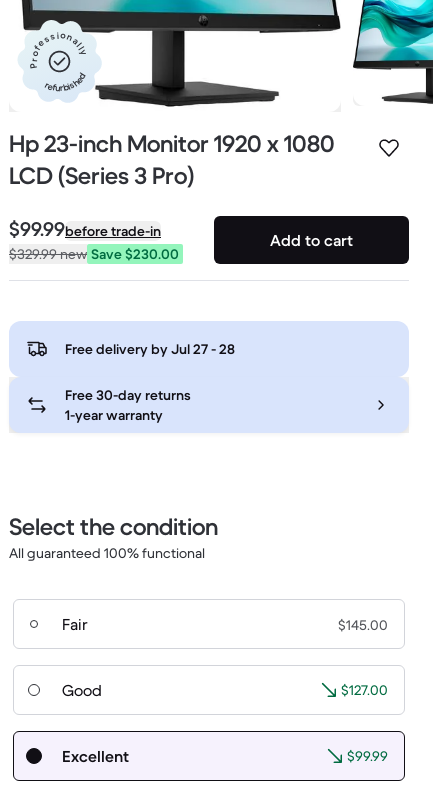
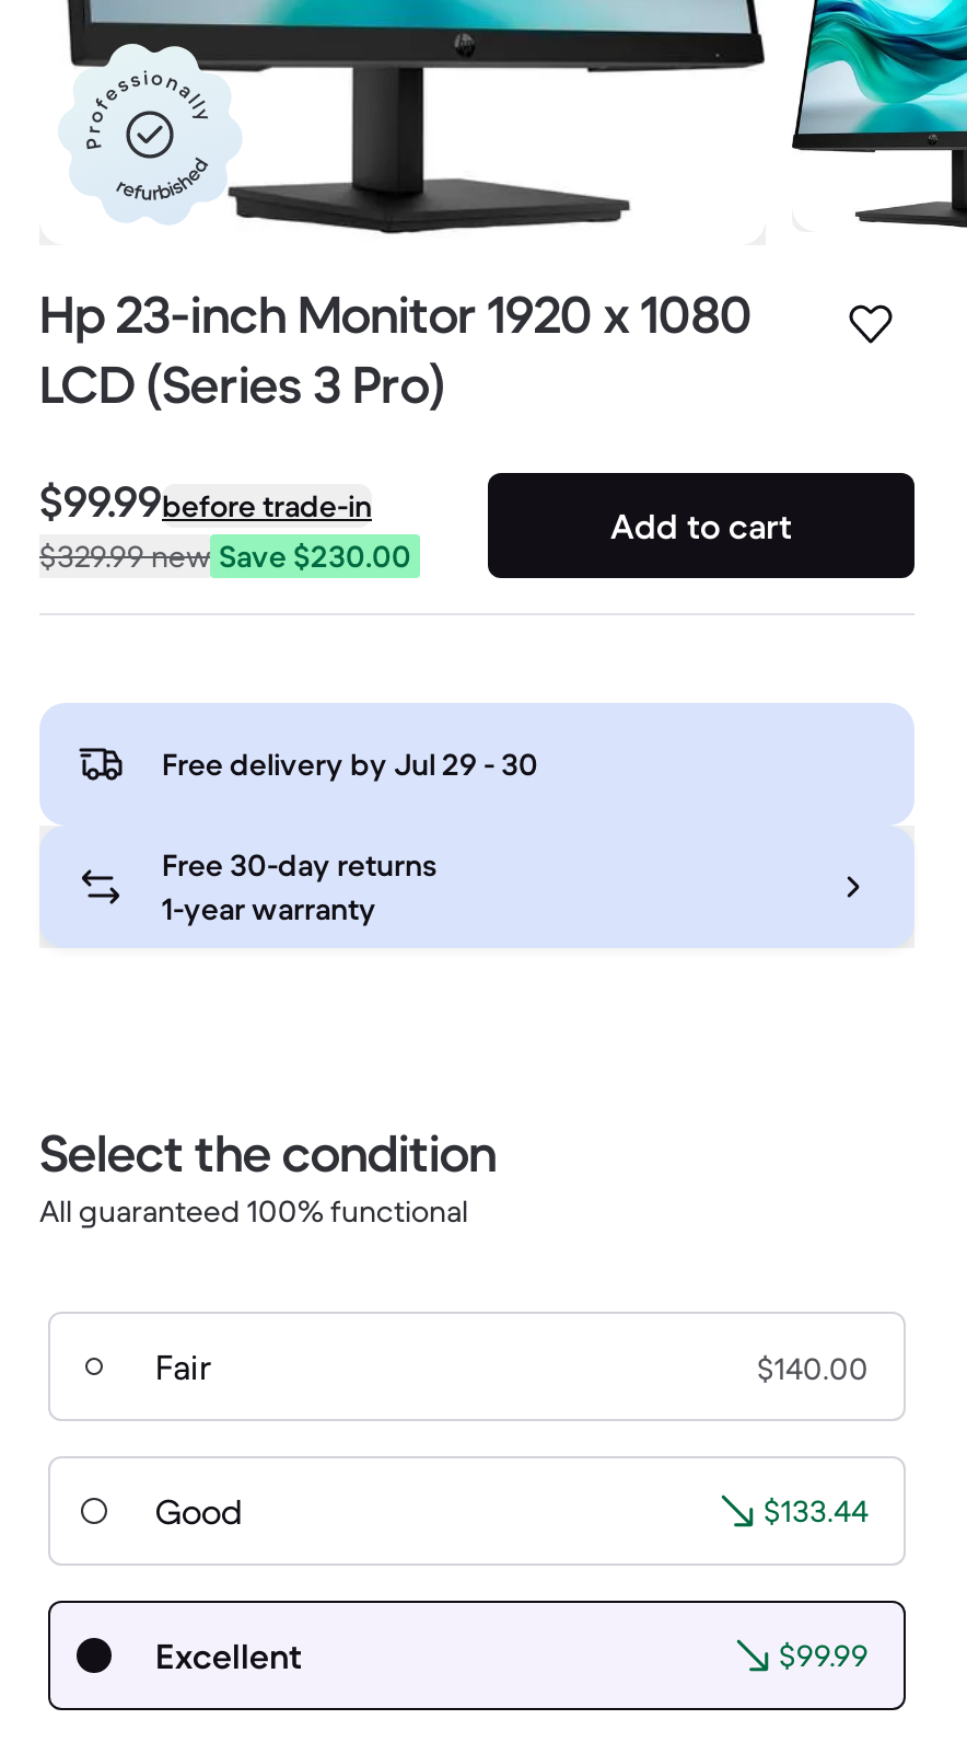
[65,340,235,358] Free delivery by Jul 27 - 28 -> [162,745,538,785] Free delivery by Jul 29 - 30
[338,616,388,634] $145.00 -> [757,1350,869,1389] $140.00
[341,681,388,699] $127.00 -> [764,1492,869,1532] $133.44

